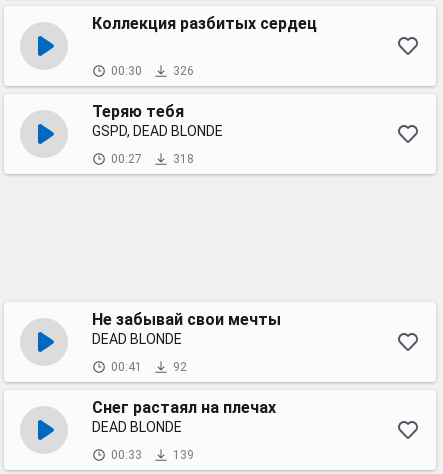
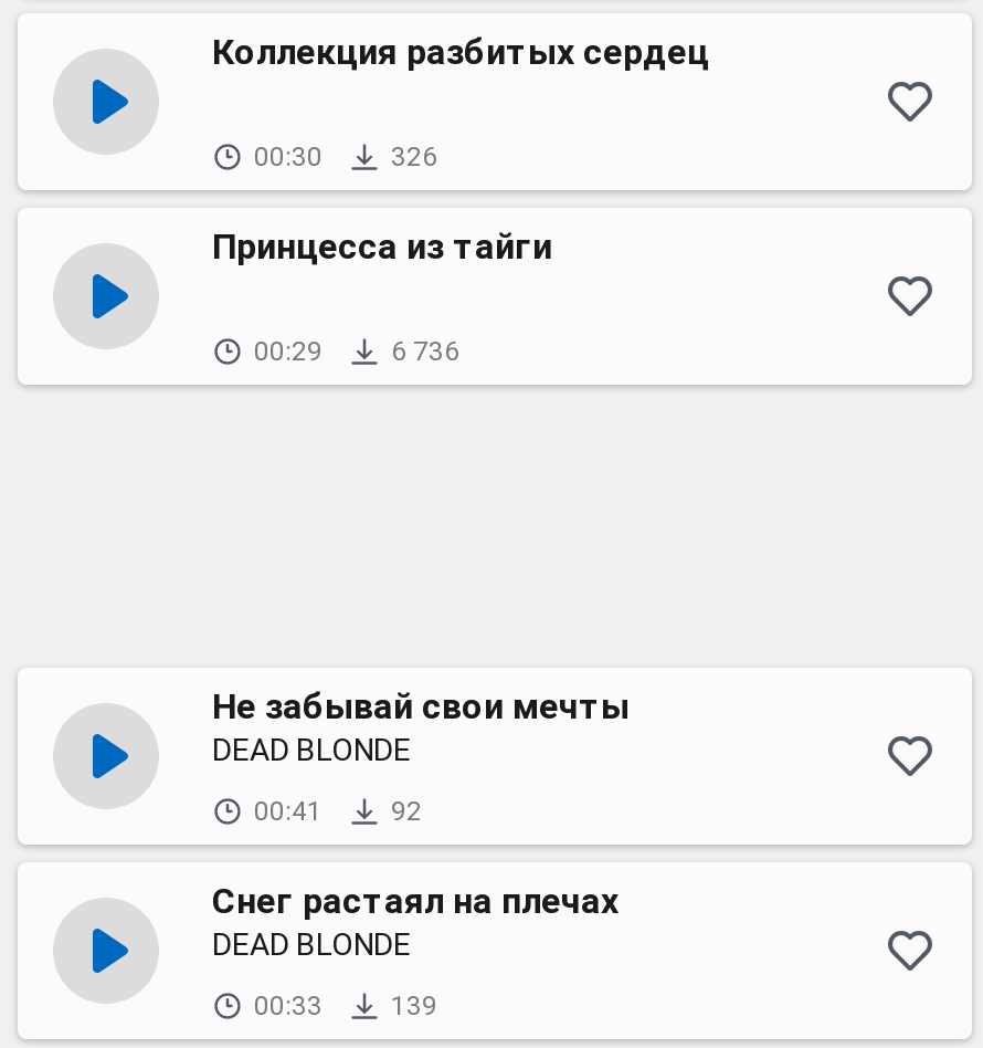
[92,102,223,139] Теряю тебя | GSPD, DEAD BLONDE -> [212,226,552,268] Принцесса из тайги
[111,152,194,166] 00:27 | 318 -> [254,336,459,367] 00:29 | 6 736

